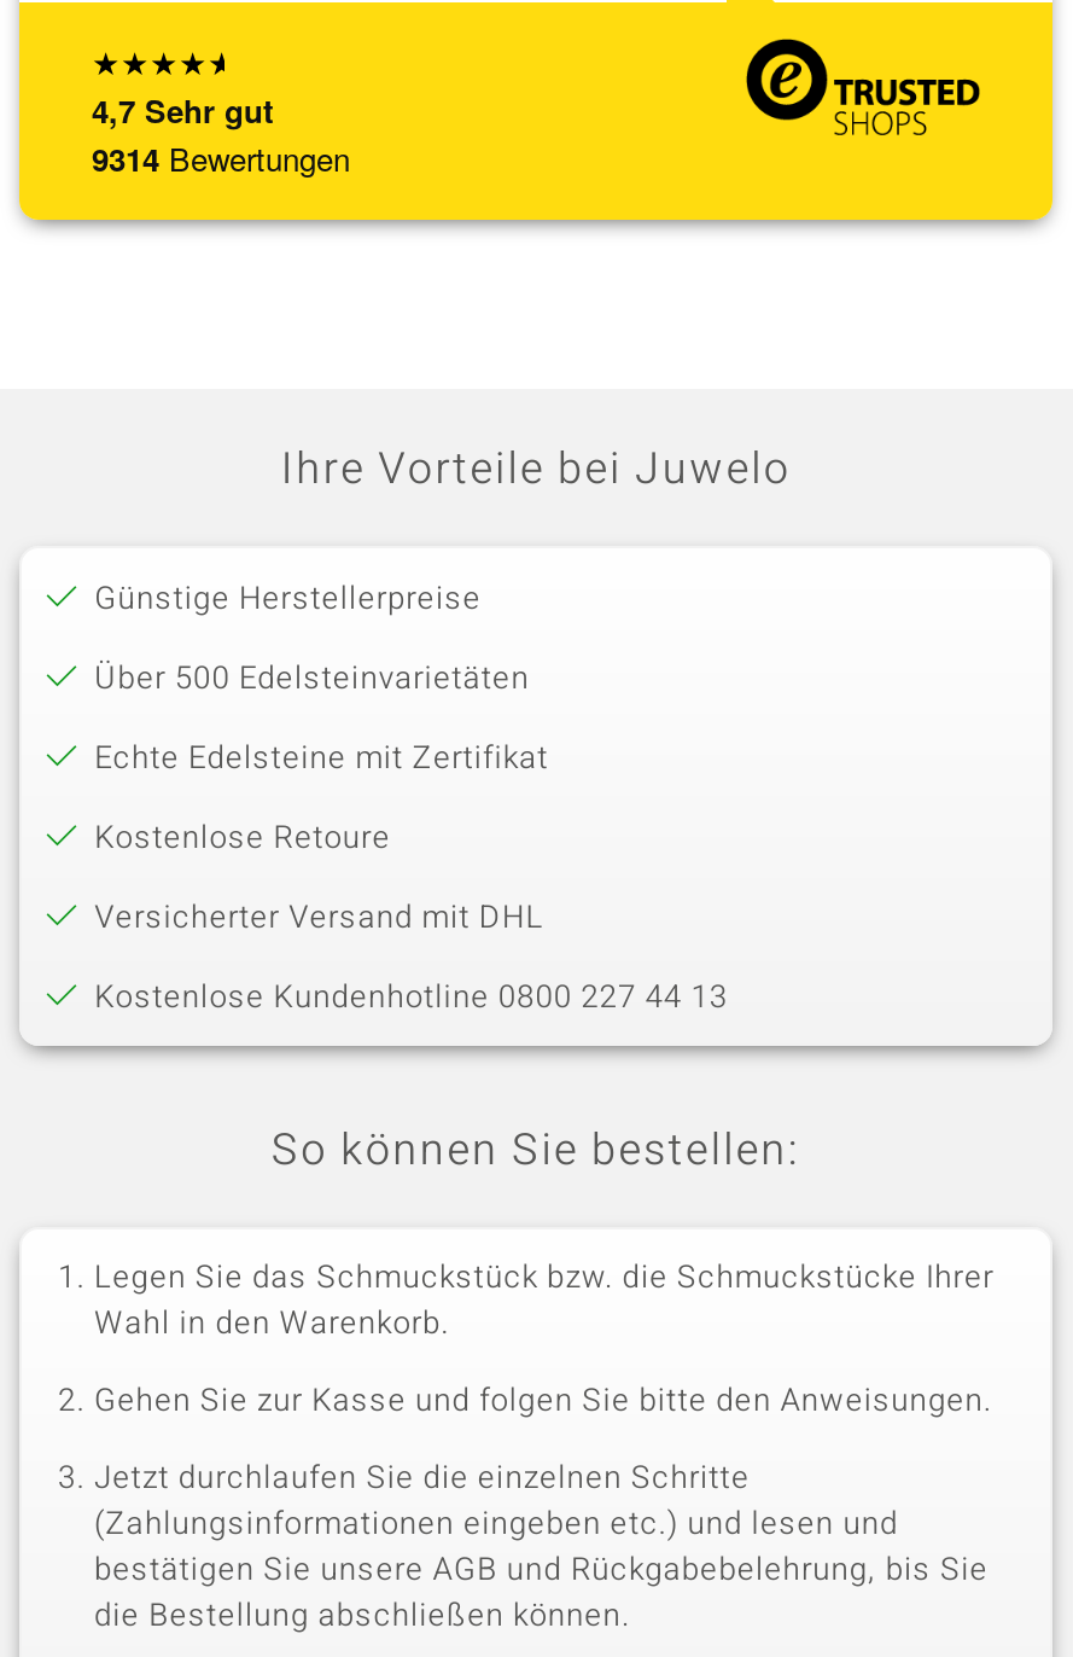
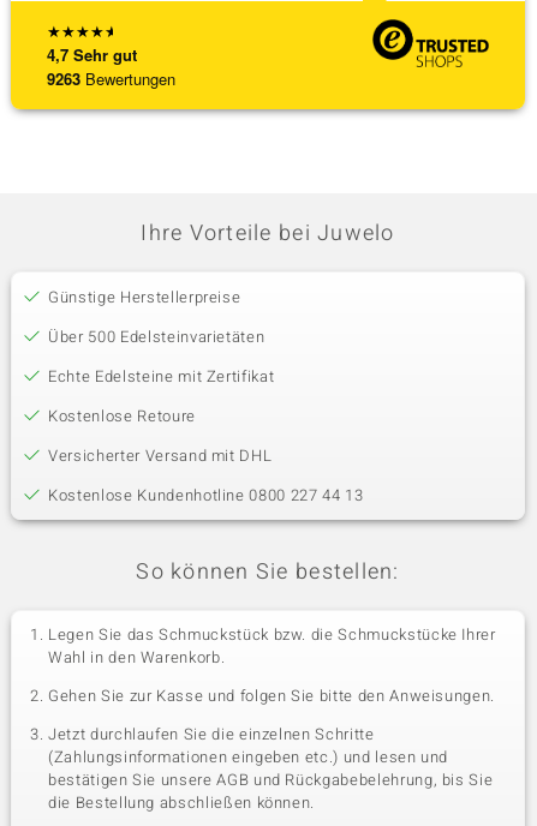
[92,135,350,181] 9314 Bewertungen -> [47,67,175,90] 9263 Bewertungen

